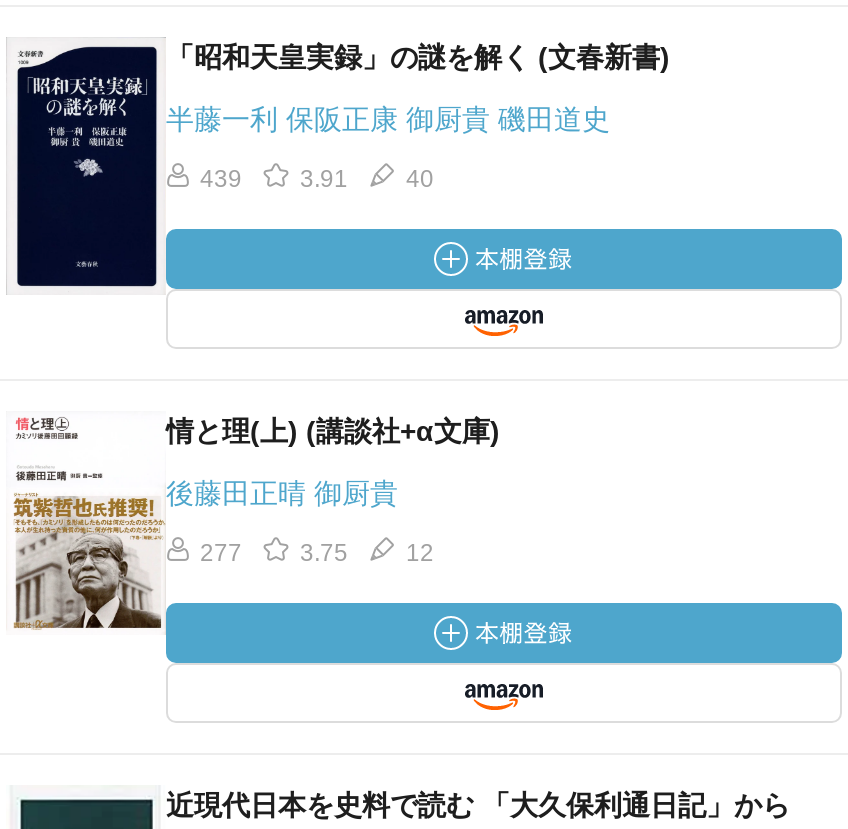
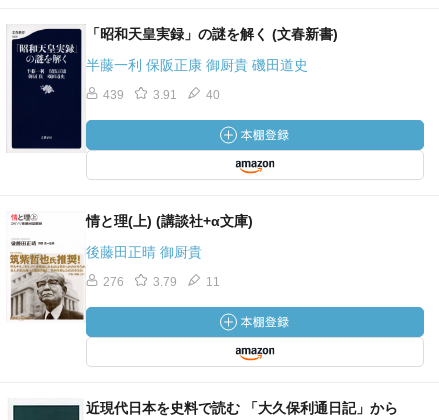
[200,539,242,567] 277 -> [103,275,124,289] 276
[300,539,348,567] 3.75 -> [153,275,177,289] 3.79
[406,539,434,567] 12 -> [206,275,220,289] 11

